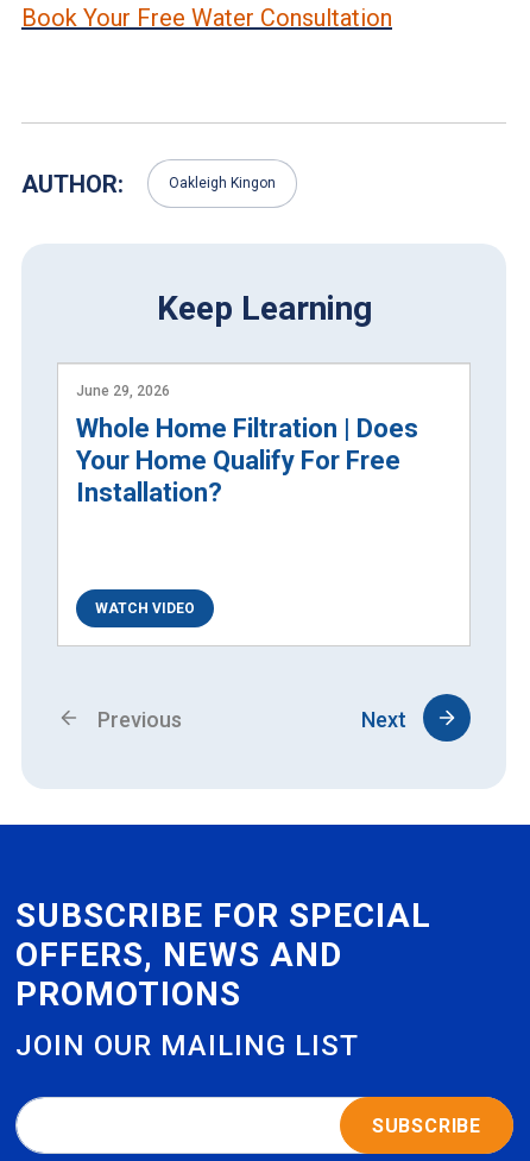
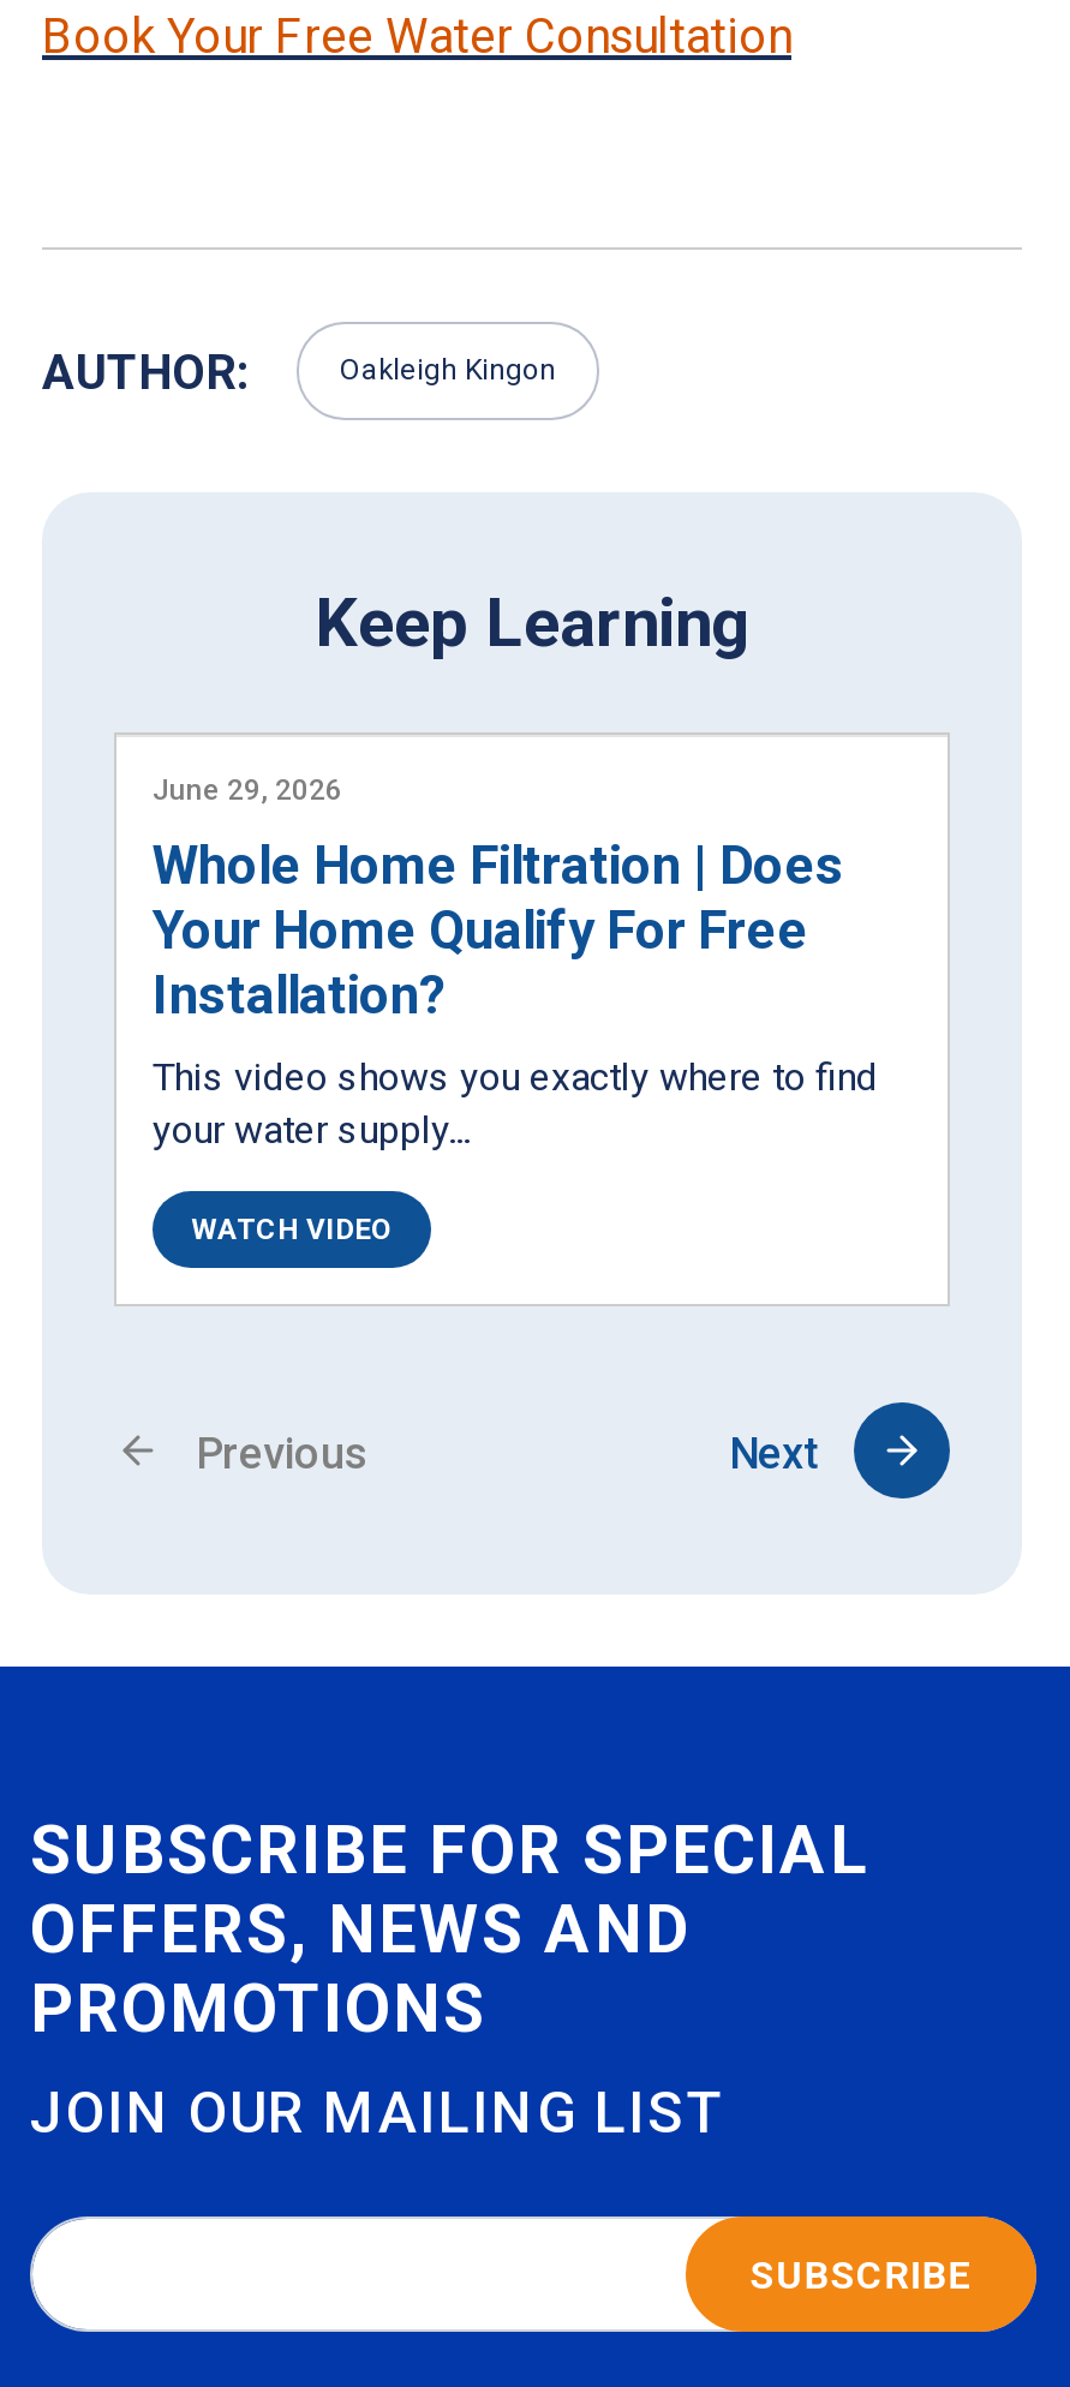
none -> [153,1055,878,1154] This video shows you exactly where to find | your water supply...

